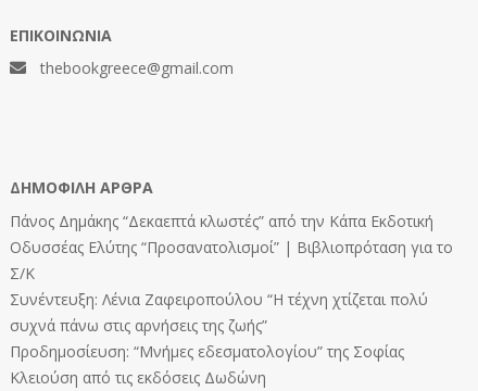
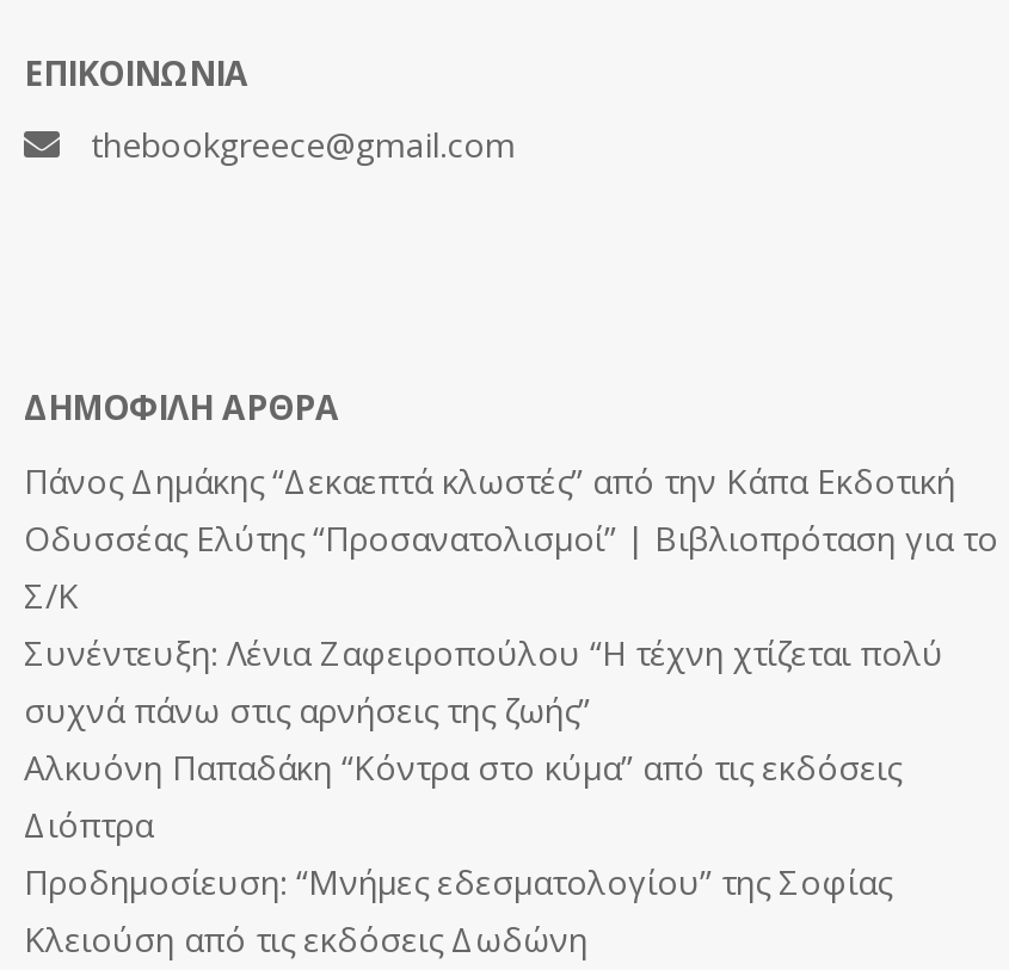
none -> [24,745,900,847] Αλκυόνη Παπαδάκη “Κόντρα στο κύμα” από τις εκδόσεις | Διόπτρα

